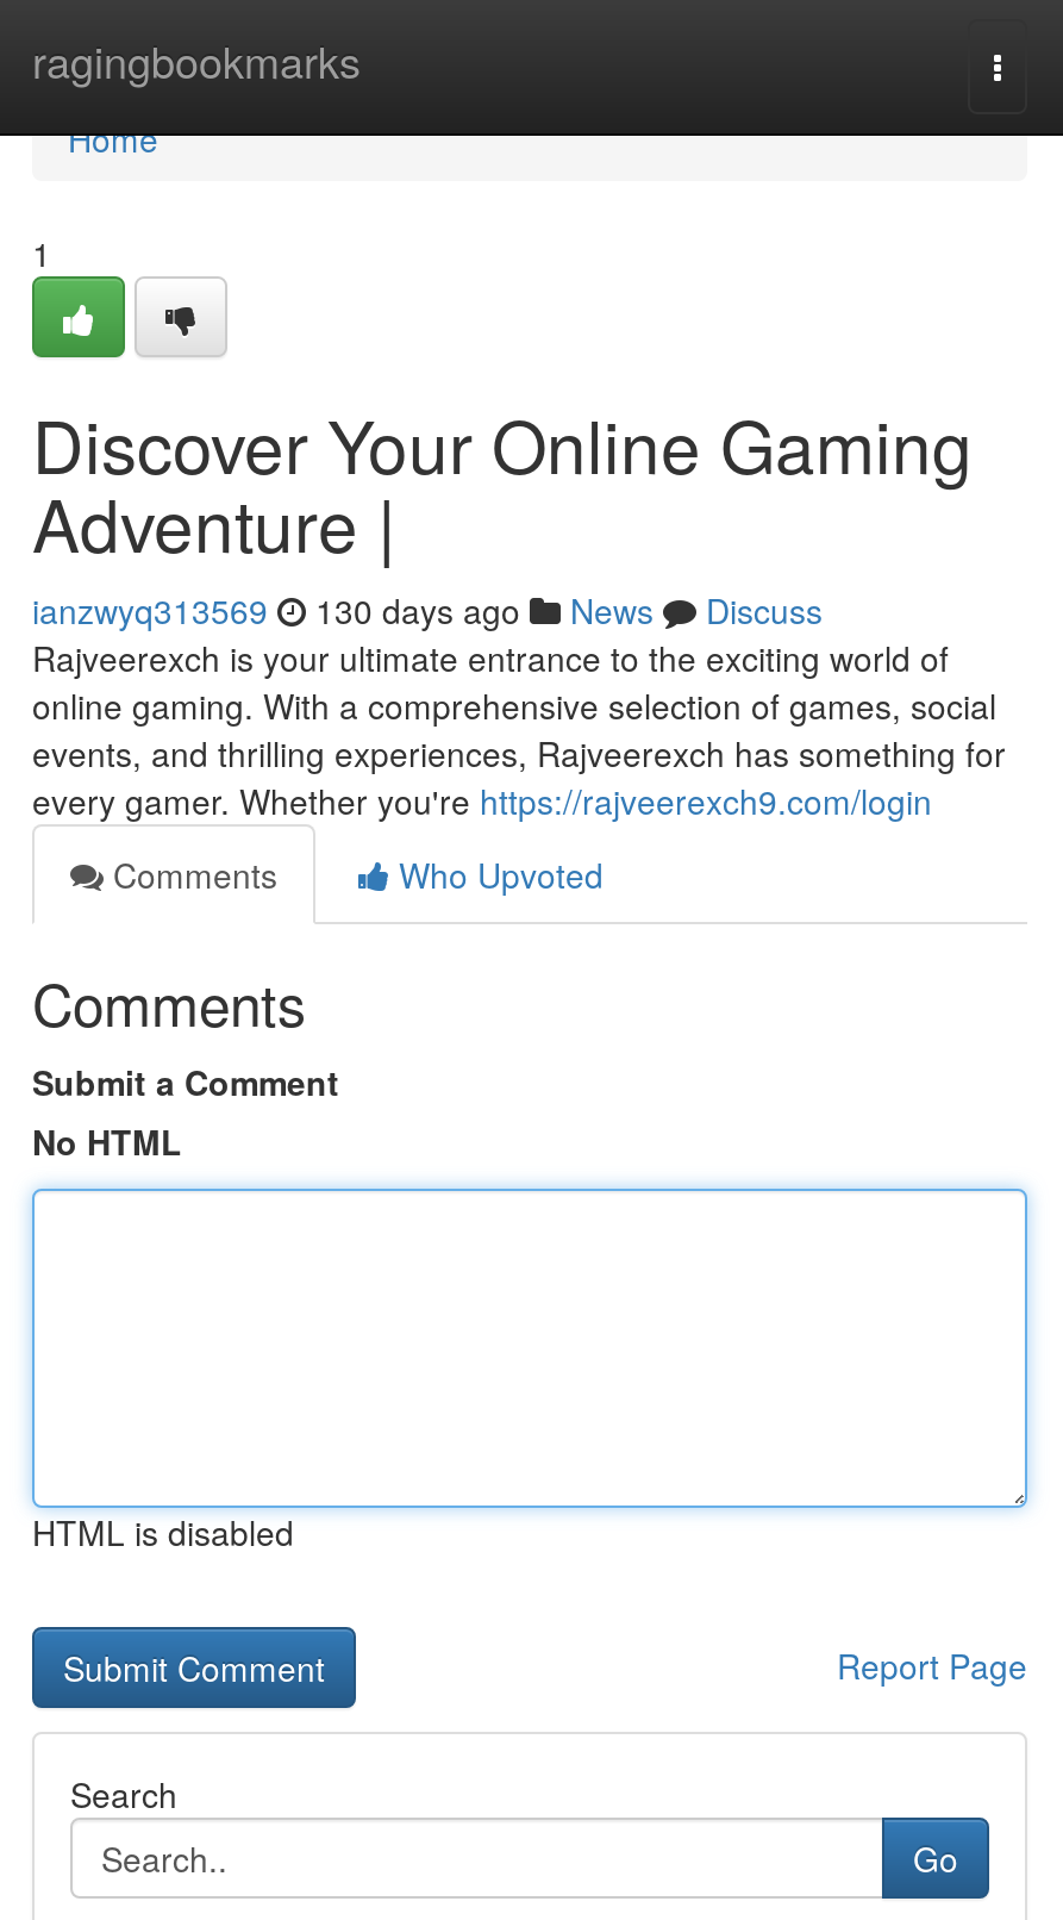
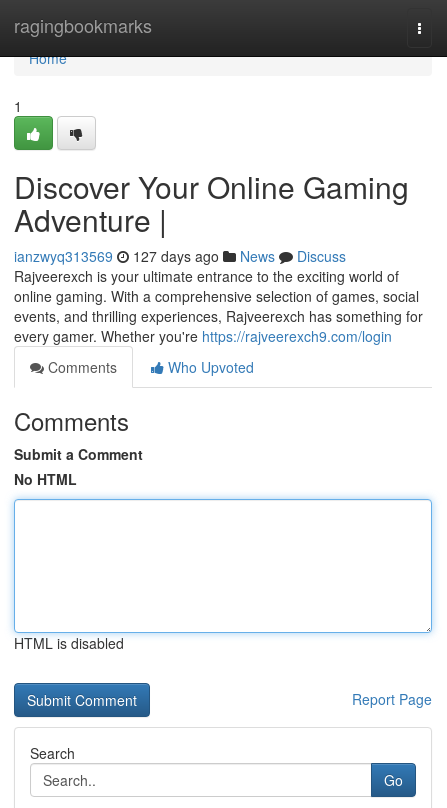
[32,586,823,634] ianzwyq313569 130 days ago News Discuss -> [14,246,346,266] ianzwyq313569 127 days ago News Discuss

